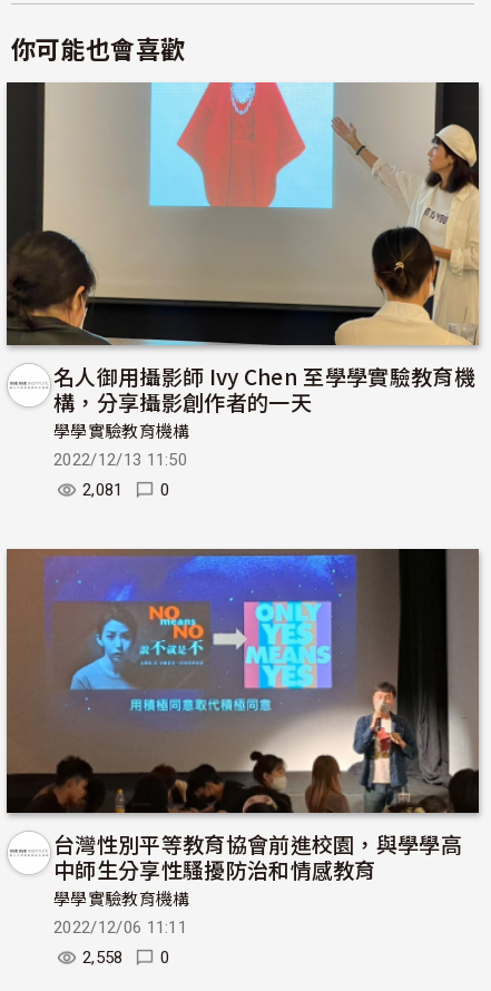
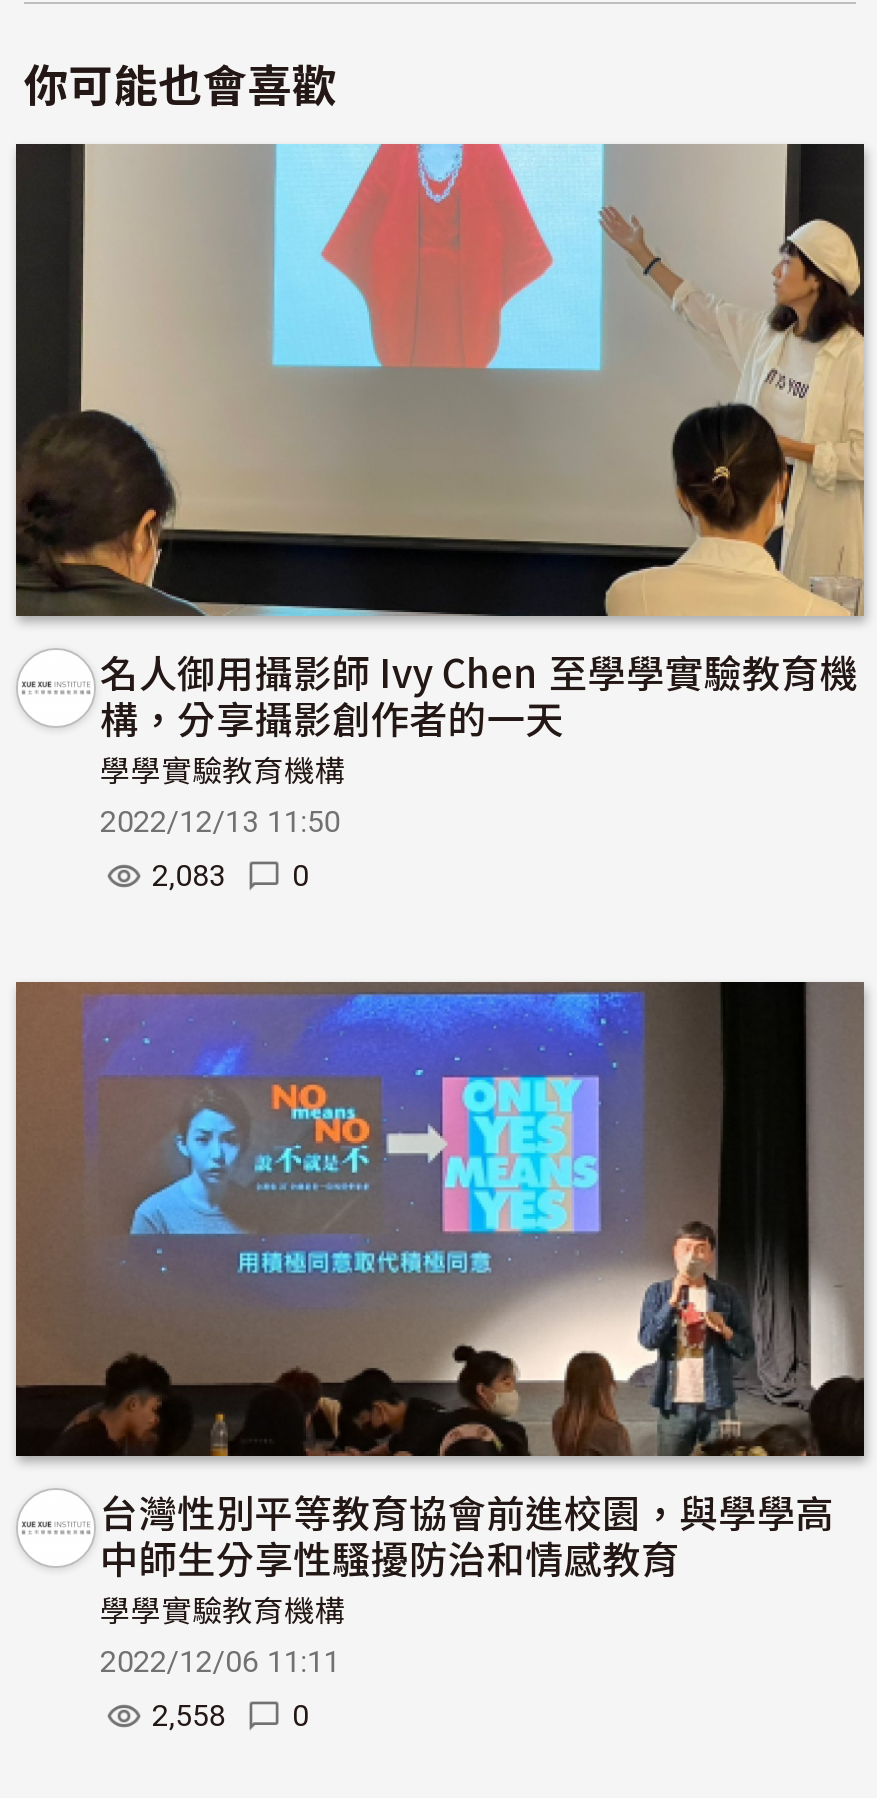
[82,480,170,500] 2,081 0 -> [152,859,309,895] 2,083 0

